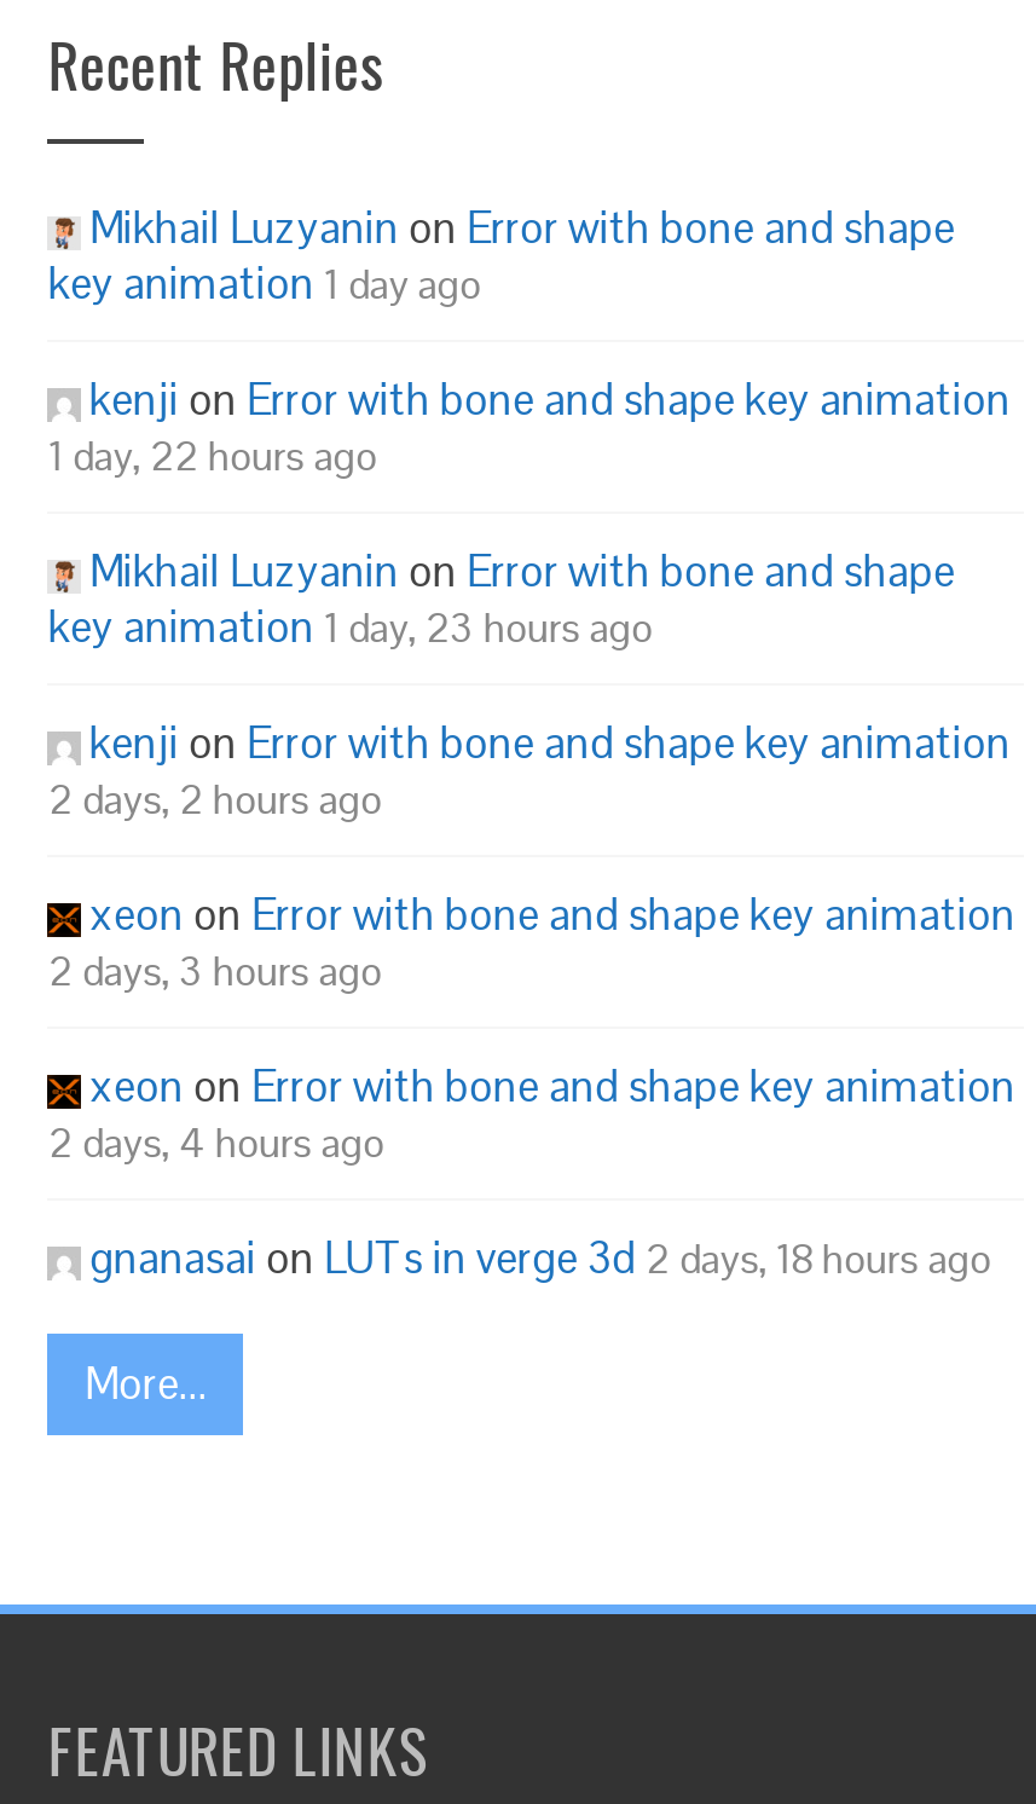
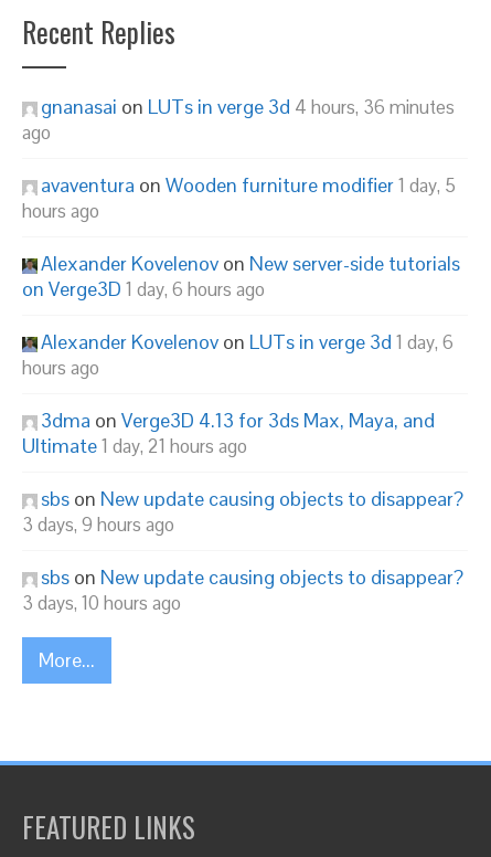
[48,200,955,311] Mikhail Luzyanin on Error with bone and shape | key animation 1 day ago -> [23,94,455,145] gnanasai on LUTs in verge 3d 4 hours, 36 minutes | ago
[48,371,1010,482] kenji on Error with bone and shape key animation | 1 day, 22 hours ago -> [23,172,456,223] avaventura on Wooden furniture modifier 1 day, 5 | hours ago
[48,543,955,654] Mikhail Luzyanin on Error with bone and shape | key animation 1 day, 23 hours ago -> [23,251,461,301] Alexander Kovelenov on New server-side tutorials | on Verge3D 1 day, 6 hours ago
[48,715,1010,826] kenji on Error with bone and shape key animation | 2 days, 2 hours ago -> [23,329,454,380] Alexander Kovelenov on LUTs in verge 3d 1 day, 6 | hours ago
[48,886,1015,998] xeon on Error with bone and shape key animation | 2 days, 3 hours ago -> [23,408,435,458] 3dma on Verge3D 4.13 for 3ds Max, Maya, and | Ultimate 1 day, 21 hours ago
[48,1058,1015,1169] xeon on Error with bone and shape key animation | 2 days, 4 hours ago -> [23,486,464,537] sbs on New update causing objects to disappear? | 3 days, 9 hours ago
[89,1230,991,1285] gnanasai on LUTs in verge 3d 2 days, 18 hours ago -> [23,564,464,615] sbs on New update causing objects to disappear? | 3 days, 10 hours ago

